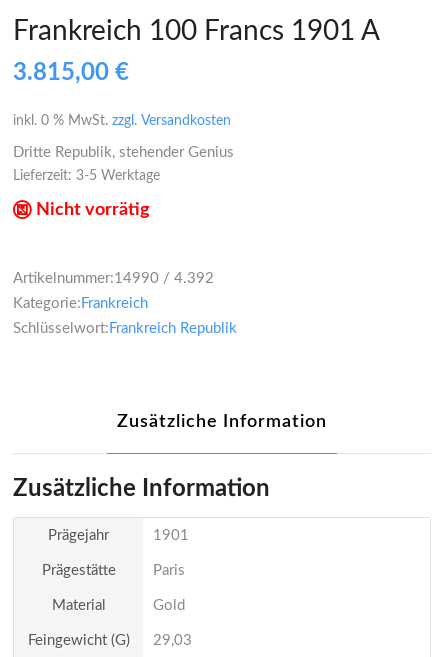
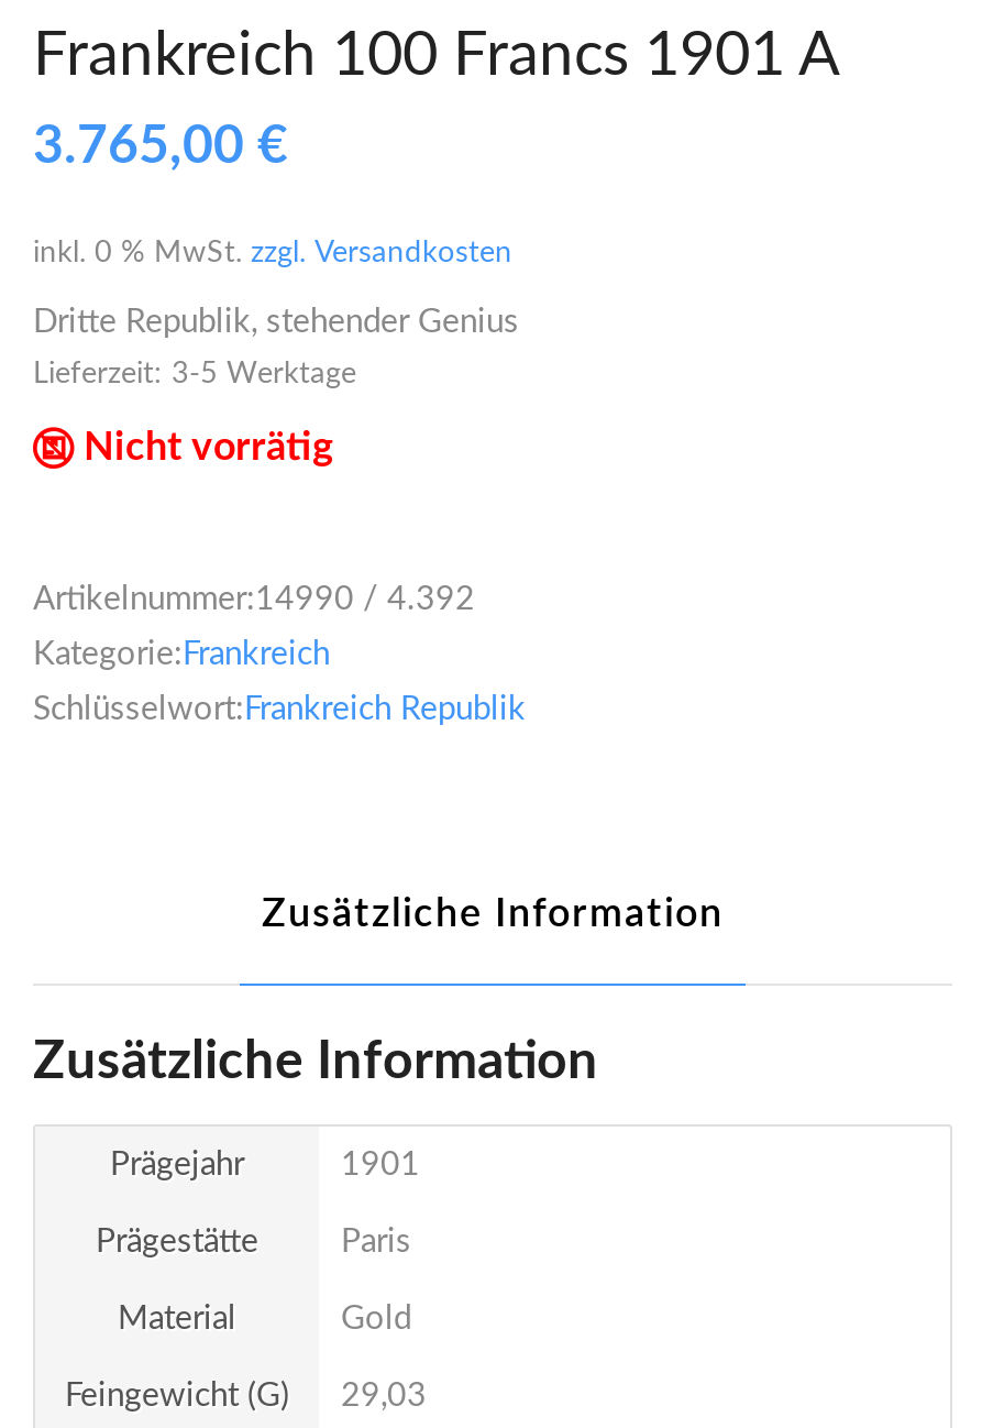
[13,61,129,85] 3.815,00 € -> [33,122,288,175] 3.765,00 €

